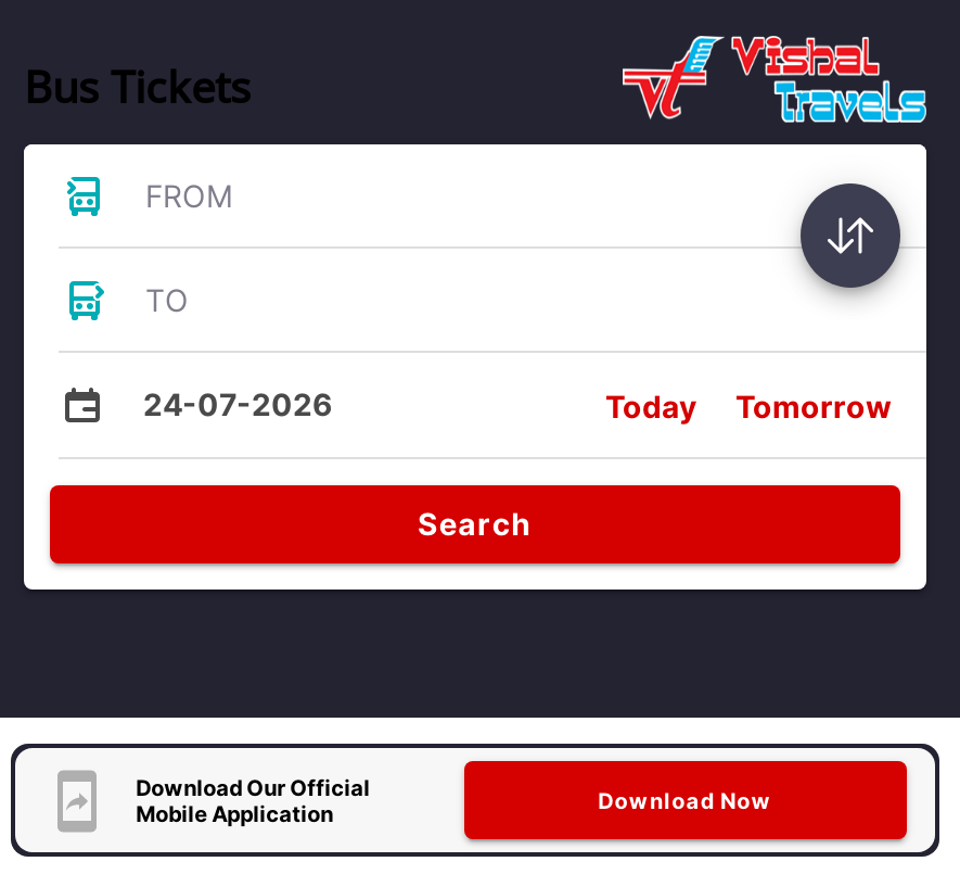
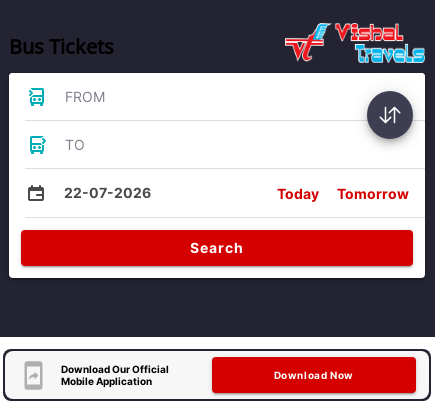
[143,385,332,422] 24-07-2026 -> [64,184,151,201] 22-07-2026

